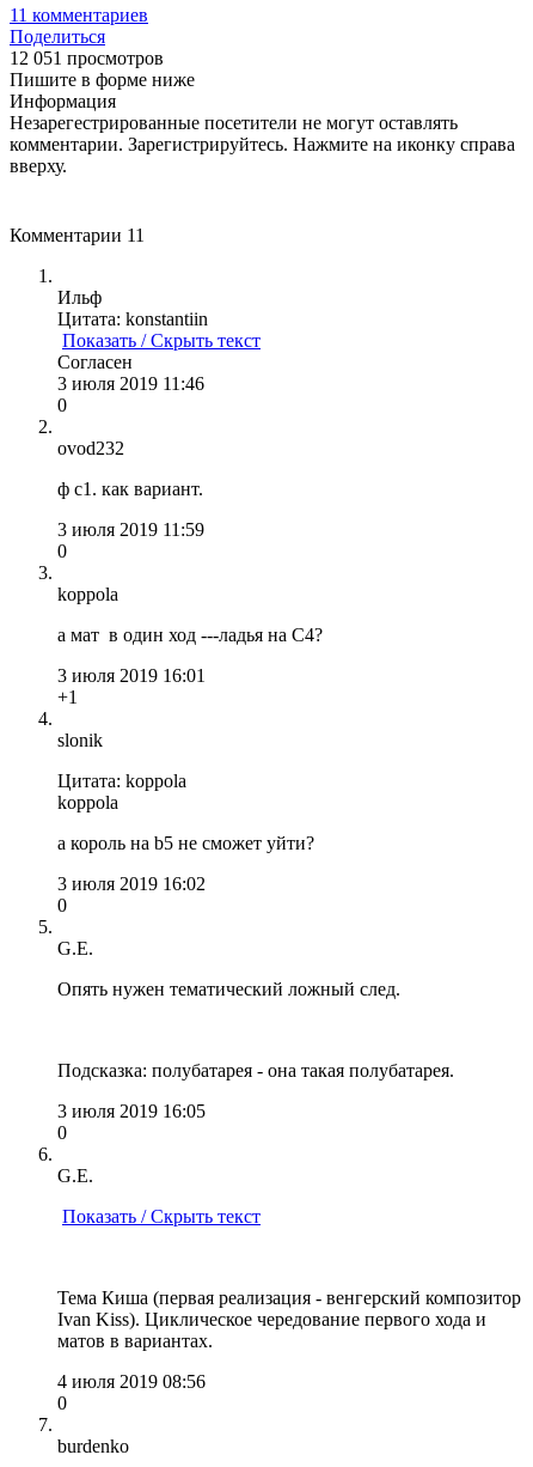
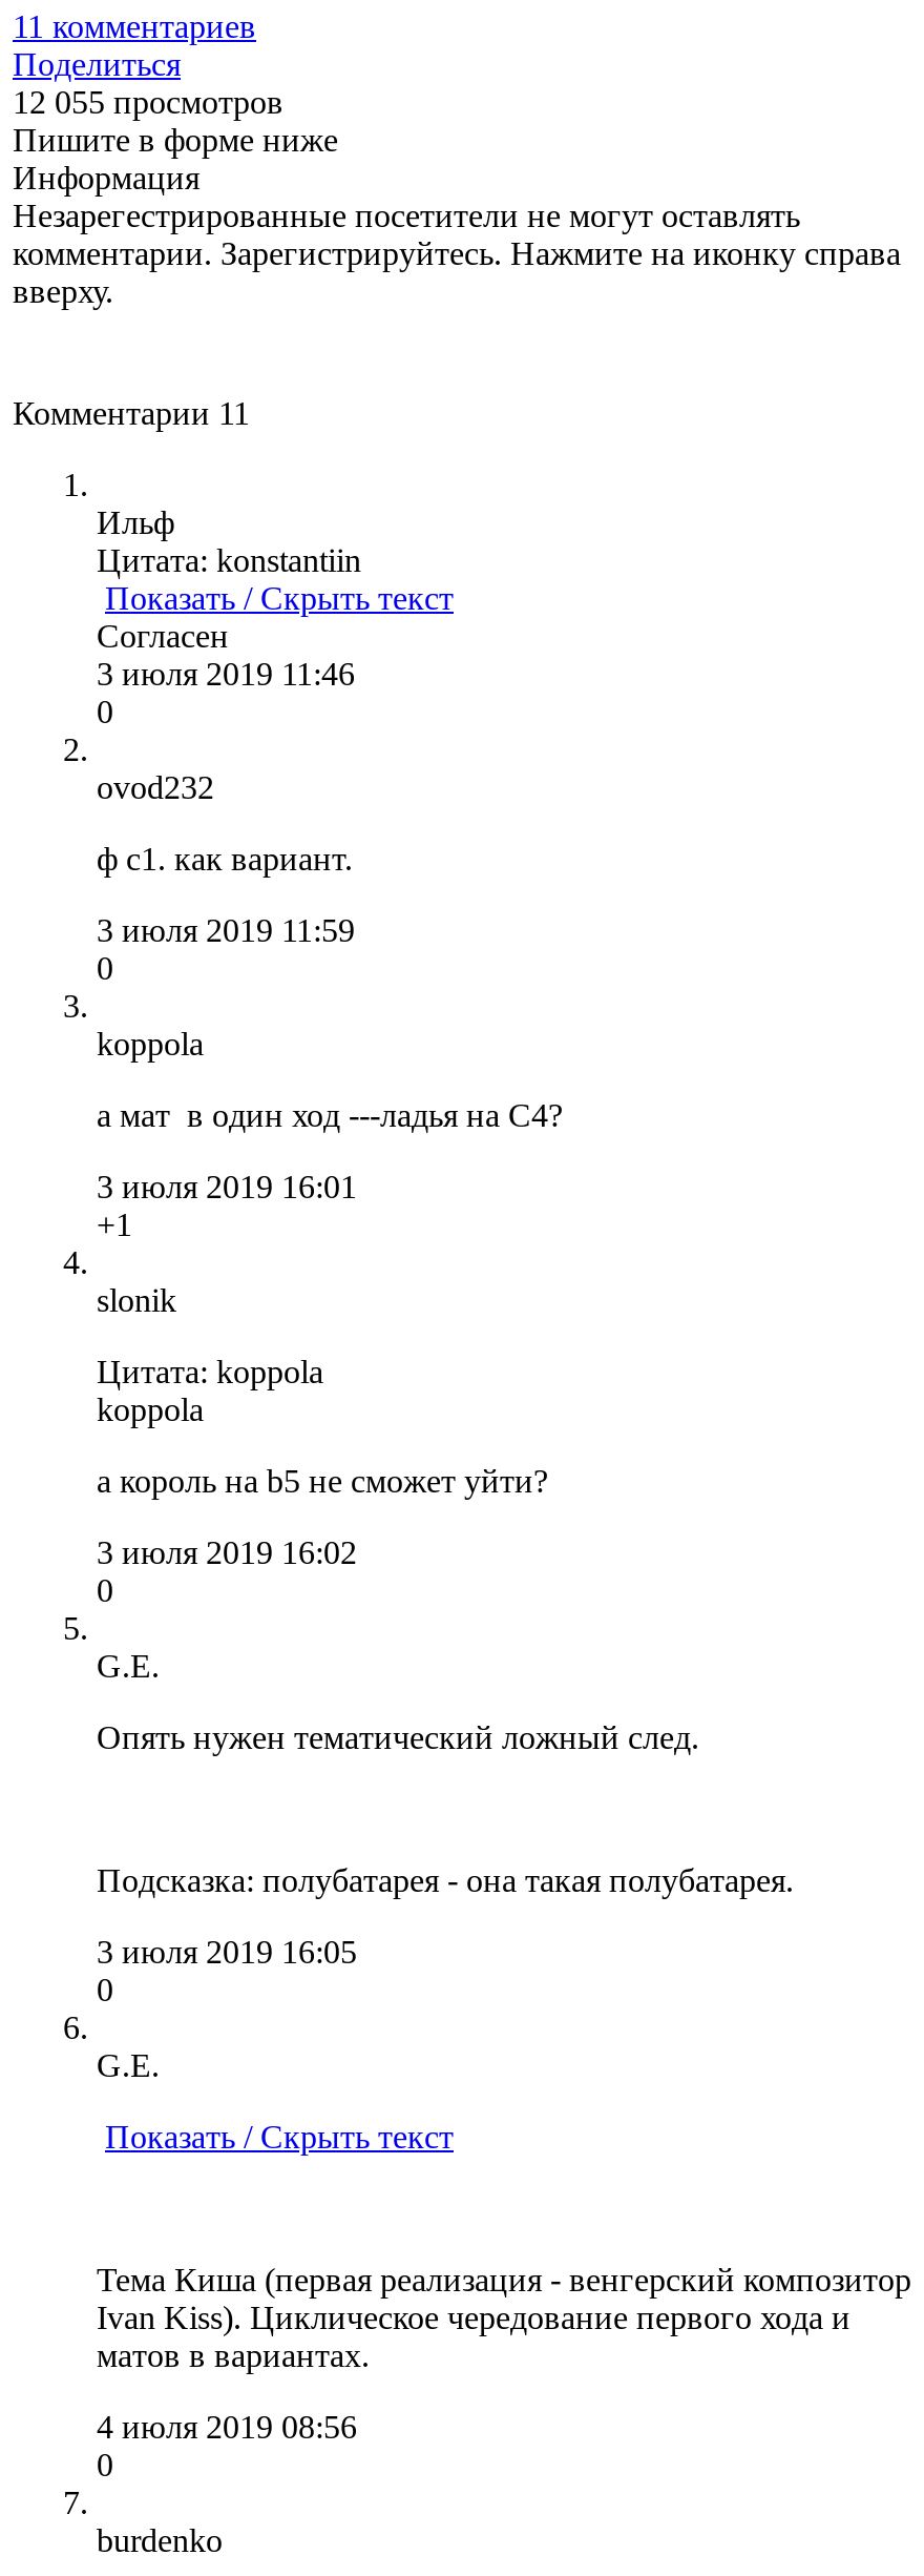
[10,48,164,68] 12 051 просмотров -> [13,84,283,120] 12 055 просмотров

